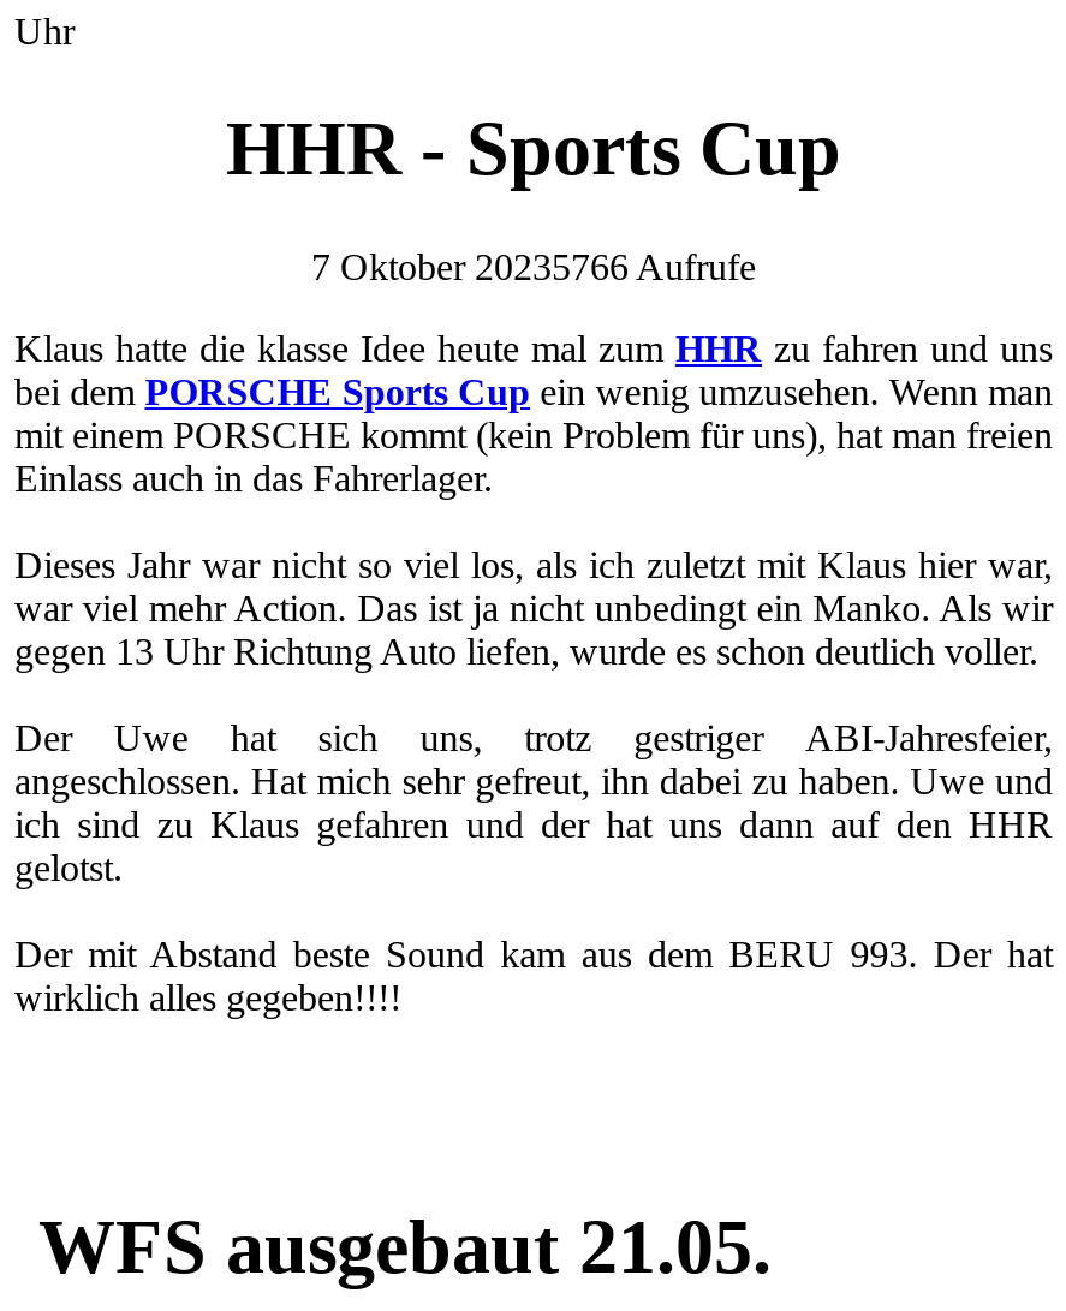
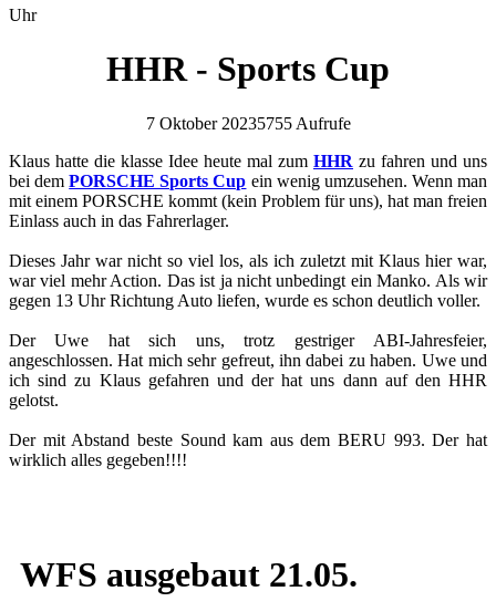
[311,246,756,287] 7 Oktober 20235766 Aufrufe -> [146,114,350,133] 7 Oktober 20235755 Aufrufe

